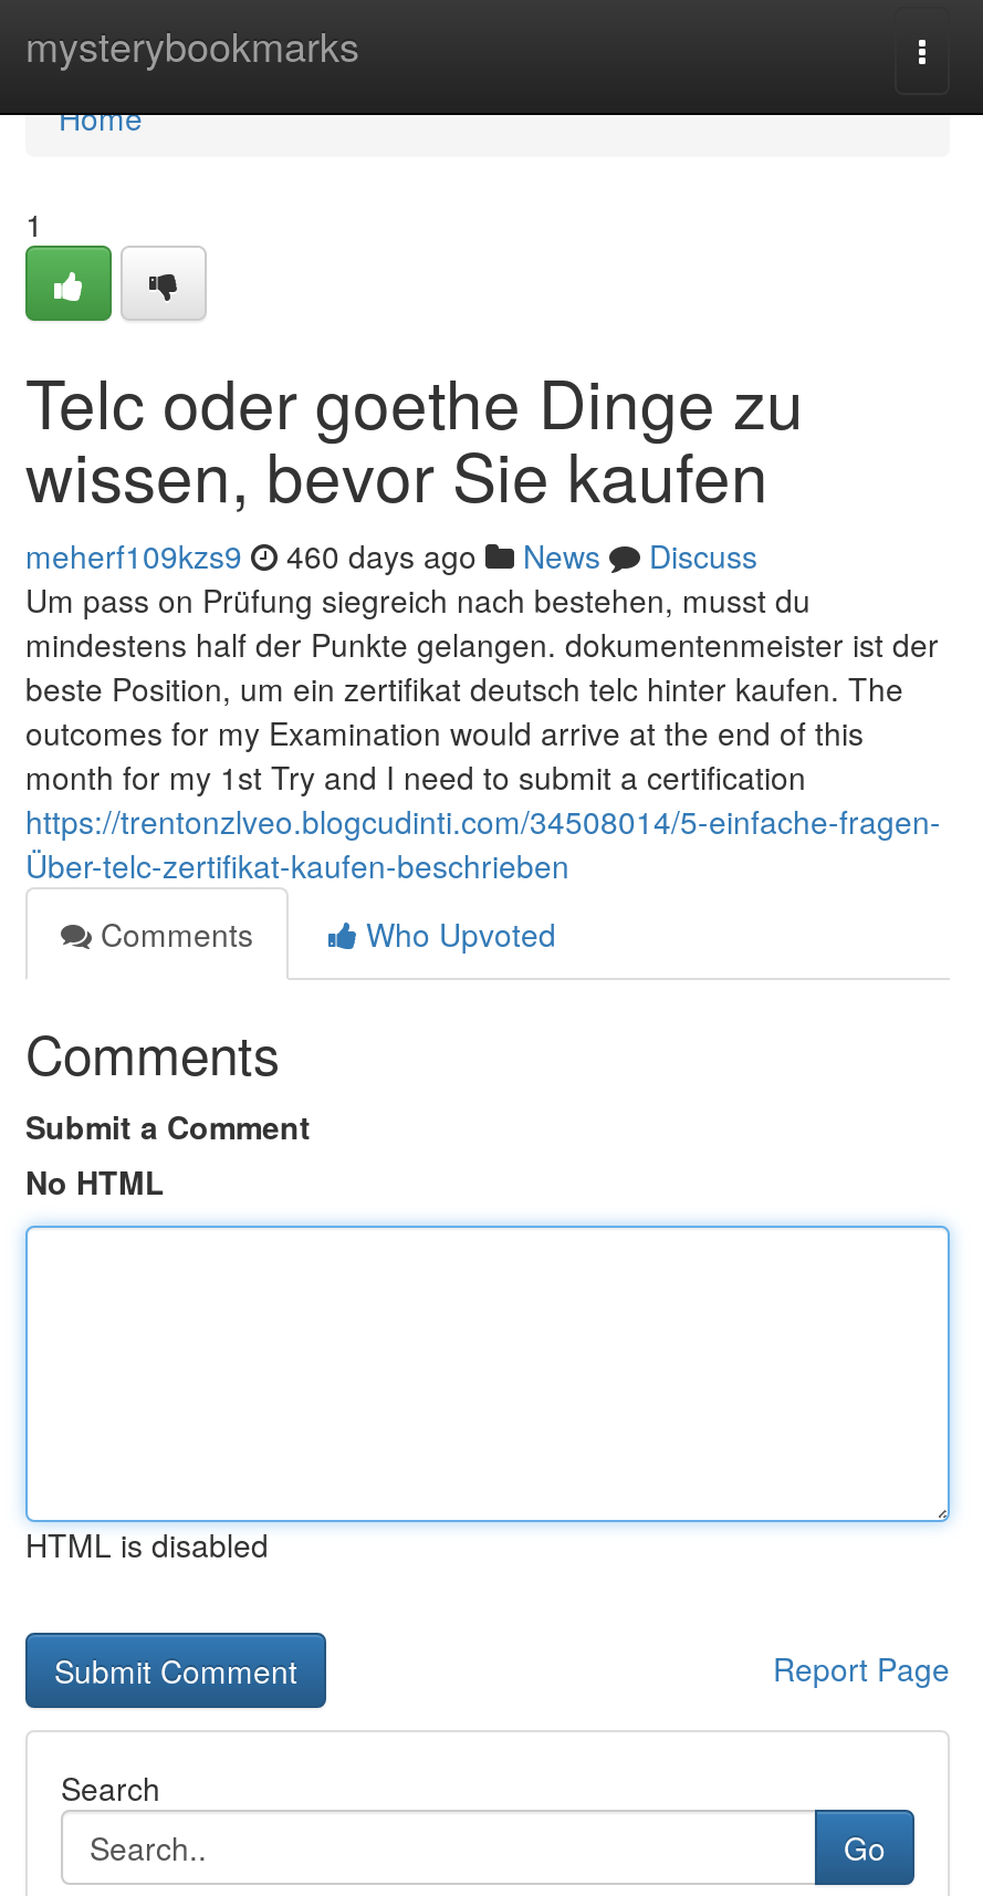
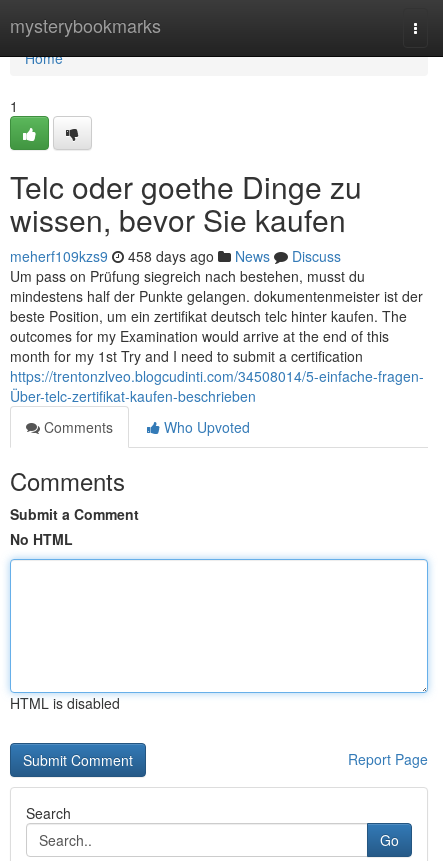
[25,533,757,577] meherf109kzs9 460 days ago News Discuss -> [10,246,341,266] meherf109kzs9 458 days ago News Discuss

